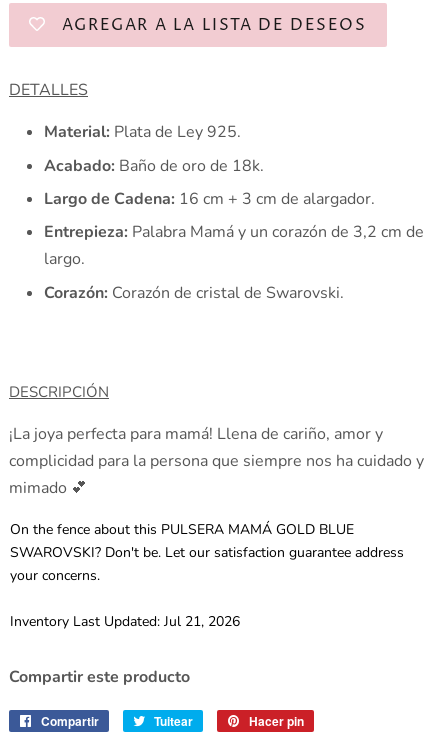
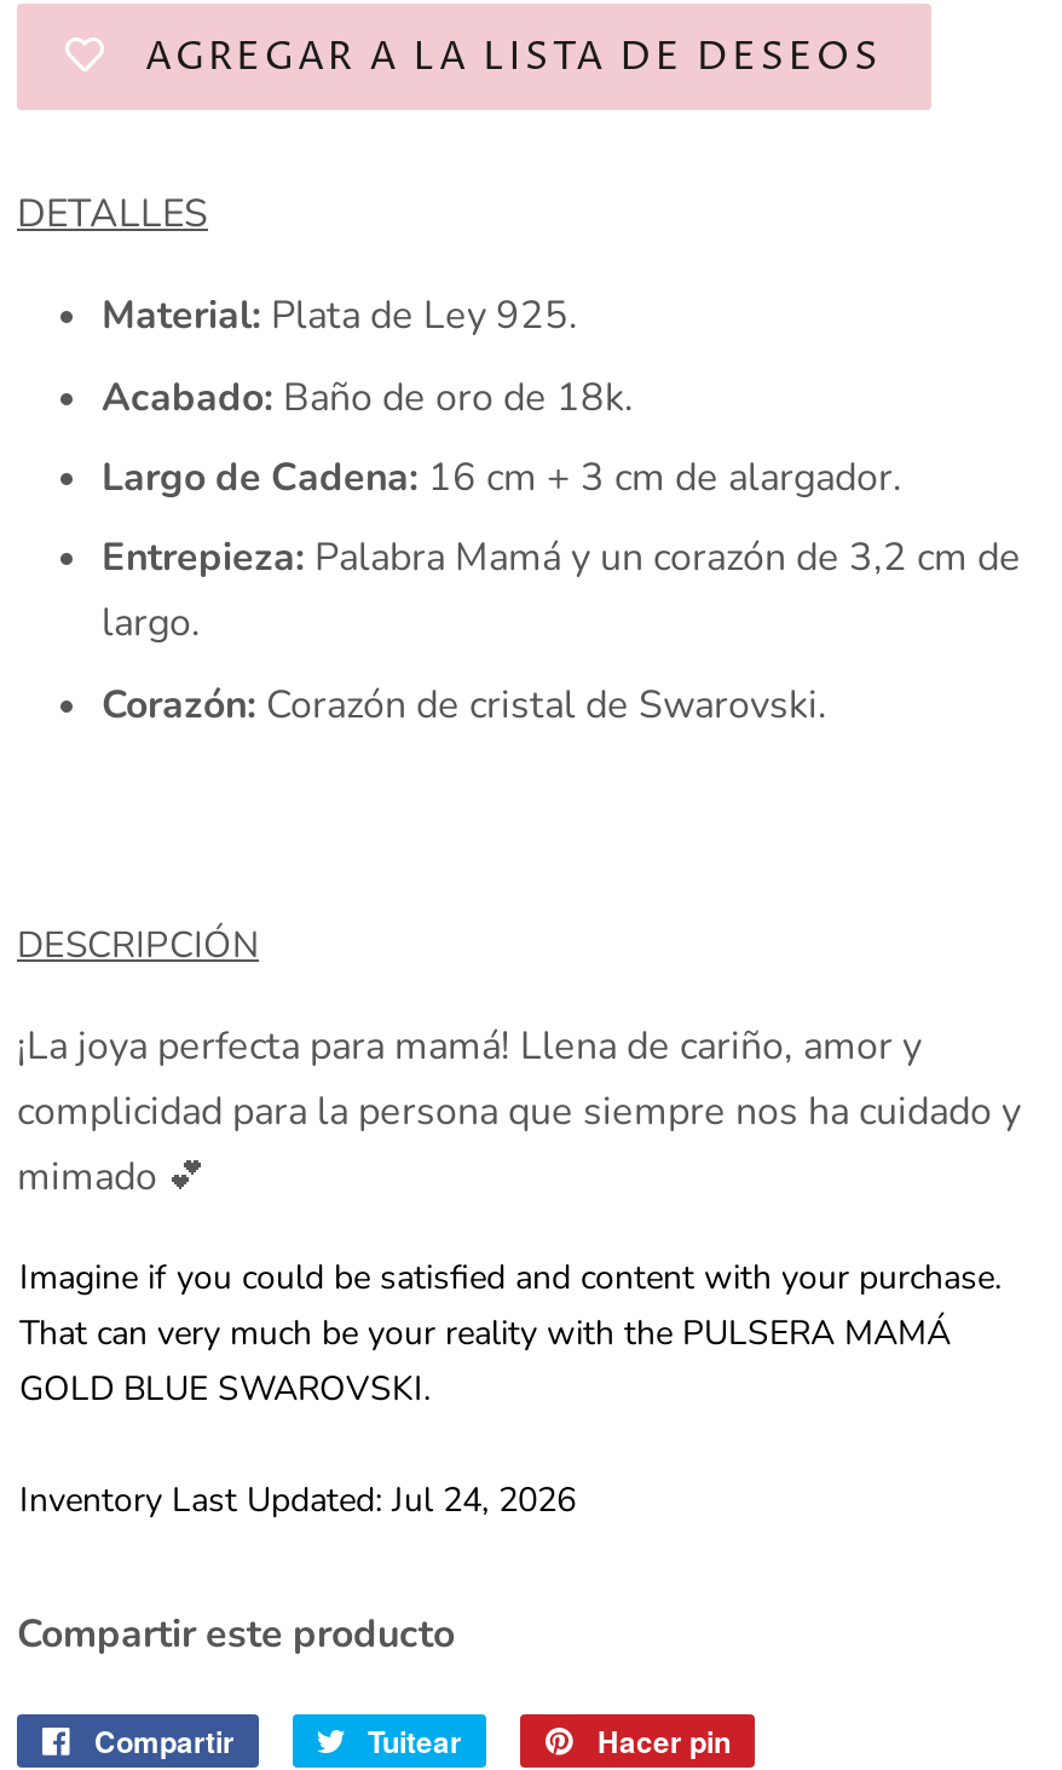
[10,520,404,585] On the fence about this PULSERA MAMÁ GOLD BLUE | SWAROVSKI? Don't be. Let our satisfaction guarantee address | your concerns. -> [19,1254,1002,1411] Imagine if you could be satisfied and content with your purchase. | That can very much be your reality with the PULSERA MAMÁ | GOLD BLUE SWAROVSKI.
[10,612,240,631] Inventory Last Updated: Jul 21, 2026 -> [19,1477,576,1523] Inventory Last Updated: Jul 24, 2026

